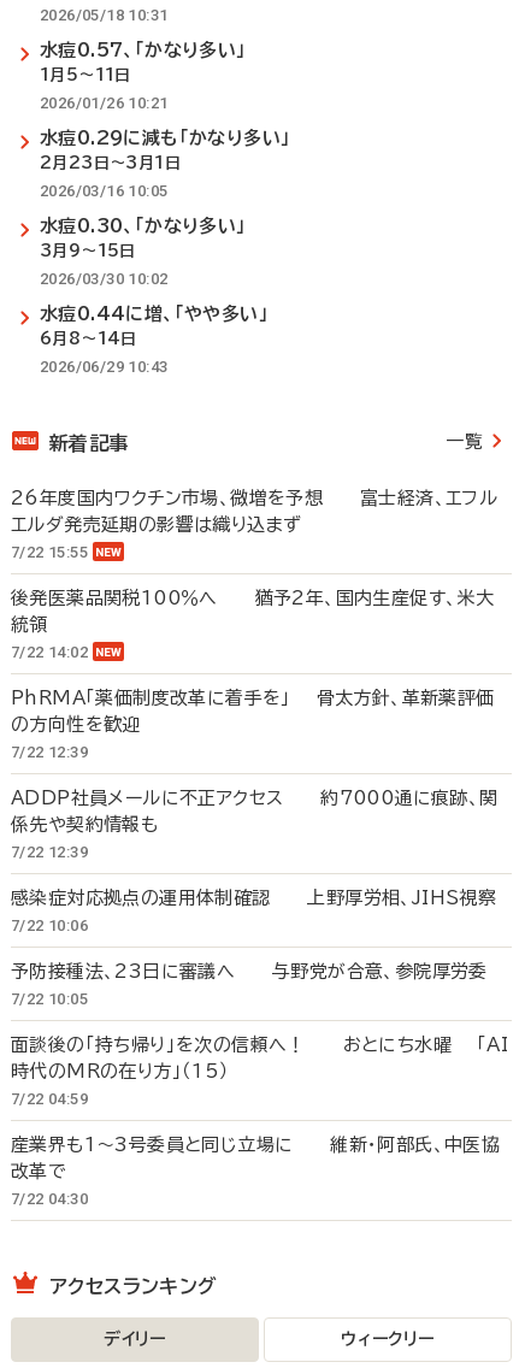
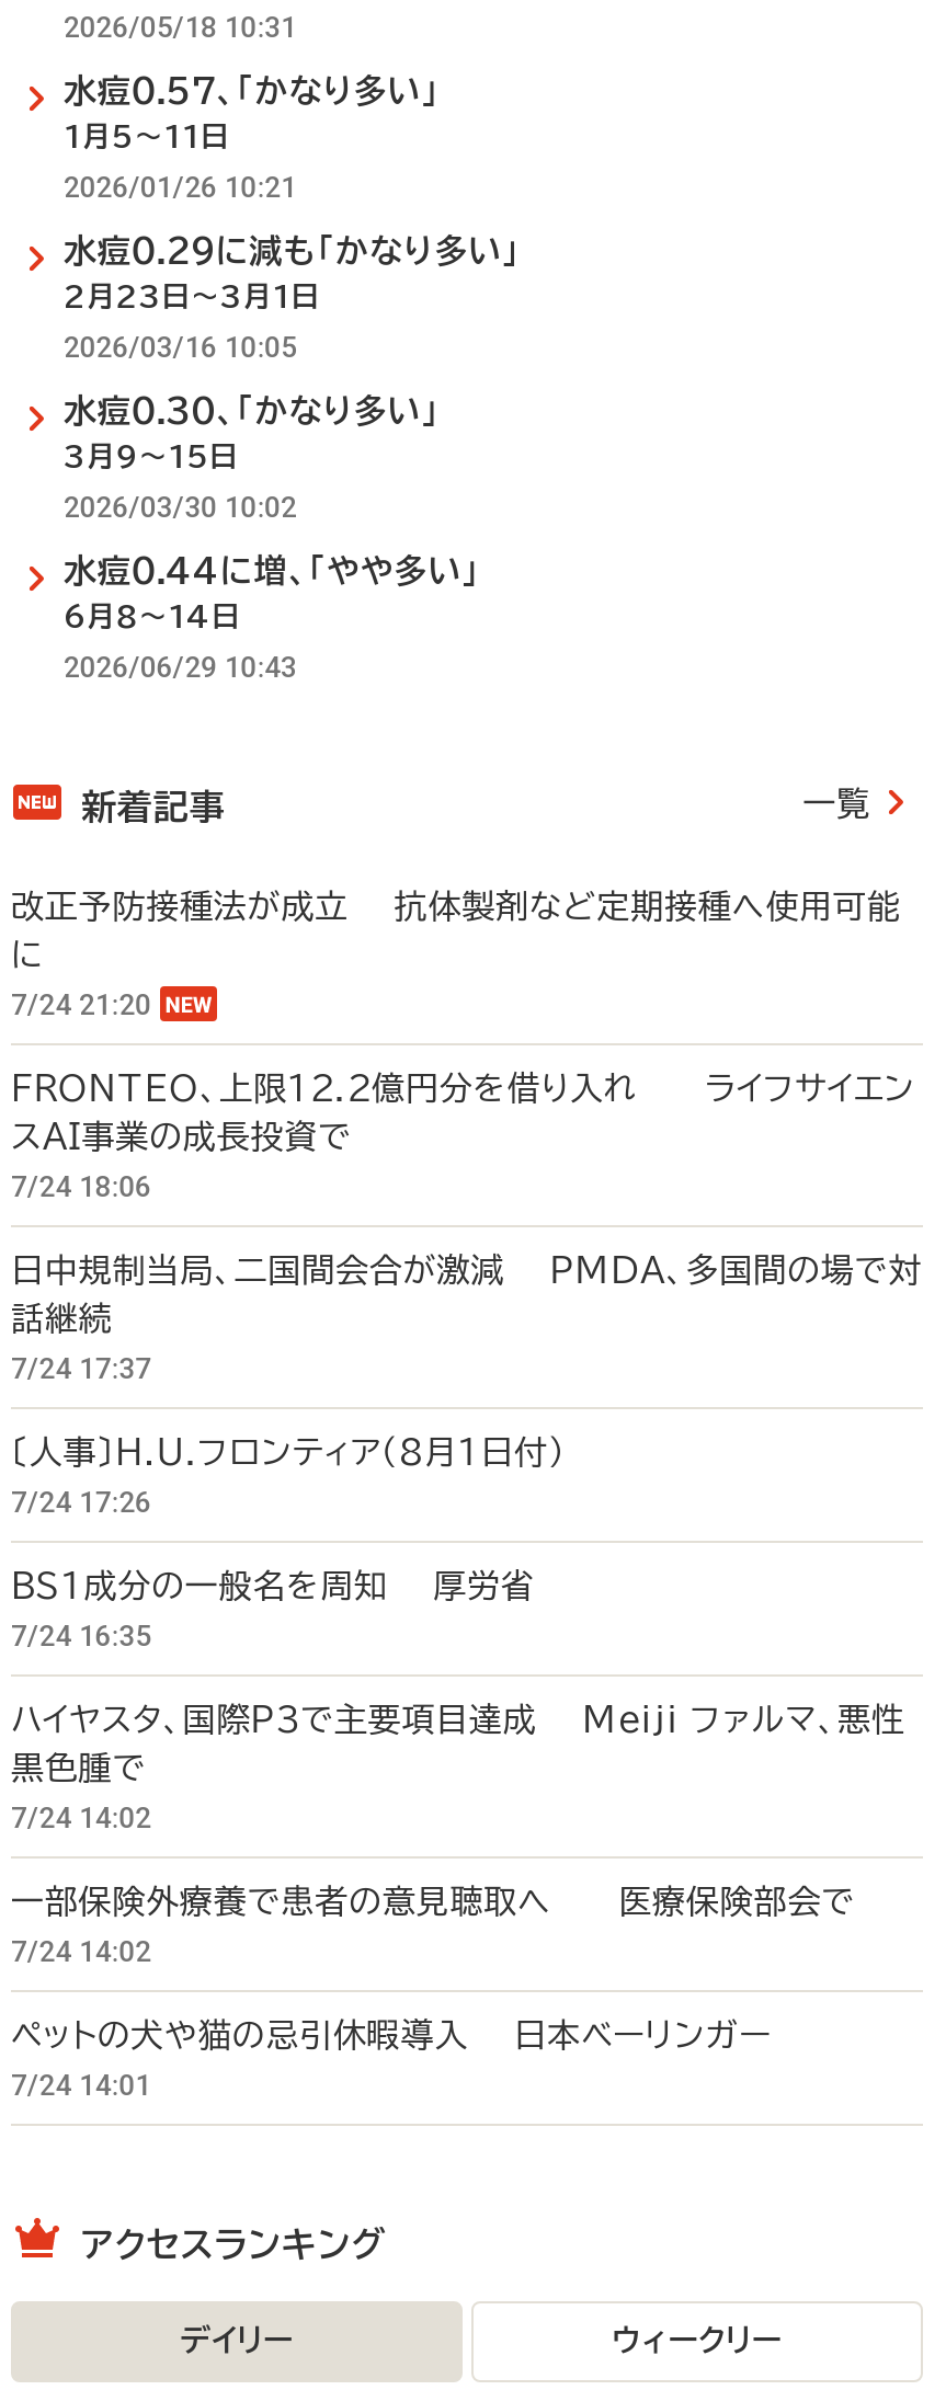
[11,489,508,1208] 26年度国内ワクチン市場、微増を予想 富士経済、エフル | エルダ発売延期の影響は織り込まず | 7/22 15:55 | 後発医薬品関税100％へ 猶予2年、国内生産促す、米大 | 統領 | 7/22 14:02 | PhRMA「薬価制度改革に着手を」 骨太方針、革新薬評価 | の方向性を歓迎 | 7/22 12:39 | ADDP社員メールに不正アクセス 約7000通に痕跡、関 | 係先や契約情報も | 7/22 12:39 | 感染症対応拠点の運用体制確認 上野厚労相、JIHS視察 | 7/22 10:06 | 予防接種法、23日に審議へ 与野党が合意、参院厚労委 | 7/22 10:05 | 面談後の「持ち帰り」を次の信頼へ！ おとにち水曜 「AI | 時代のMRの在り方」（15） | 7/22 04:59 | 産業界も1～3号委員と同じ立場に 維新・阿部氏、中医協 | 改革で | 7/22 04:30 -> [11,890,922,2102] 改正予防接種法が成立 抗体製剤など定期接種へ使用可能 | に | 7/24 21:20 | FRONTEO、上限12.2億円分を借り入れ ライフサイエン | スAI事業の成長投資で | 7/24 18:06 | 日中規制当局、二国間会合が激減 PMDA、多国間の場で対 | 話継続 | 7/24 17:37 | 〔人事〕H.U.フロンティア（8月1日付） | 7/24 17:26 | BS1成分の一般名を周知 厚労省 | 7/24 16:35 | ハイヤスタ、国際P3で主要項目達成 Meiji ファルマ、悪性 | 黒色腫で | 7/24 14:02 | 一部保険外療養で患者の意見聴取へ 医療保険部会で | 7/24 14:02 | ペットの犬や猫の忌引休暇導入 日本ベーリンガー | 7/24 14:01

